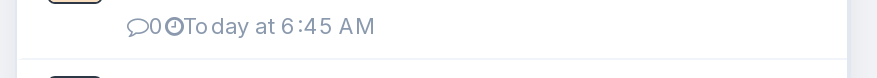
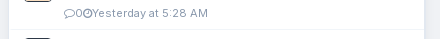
[183,12,375,40] Today at 6:45 AM -> [92,6,208,20] Yesterday at 5:28 AM

